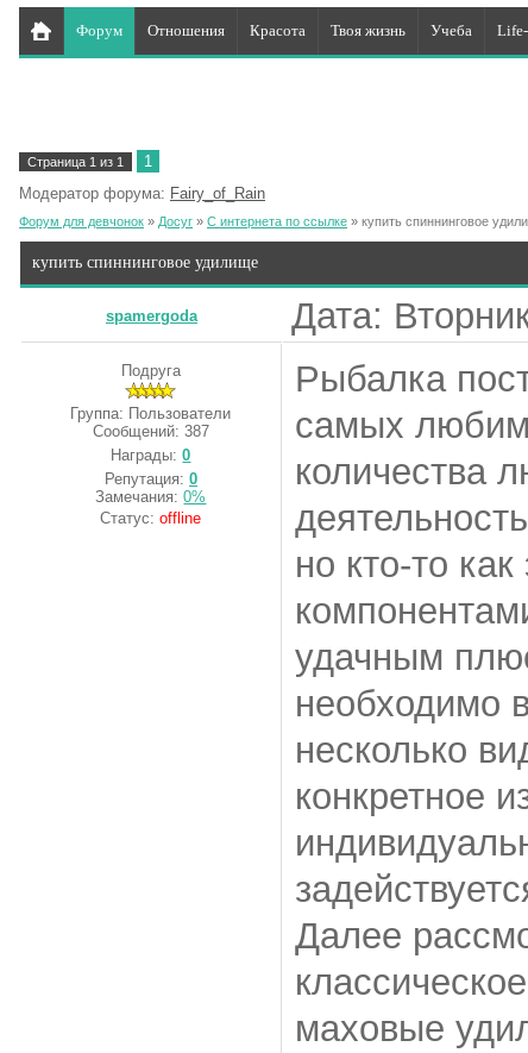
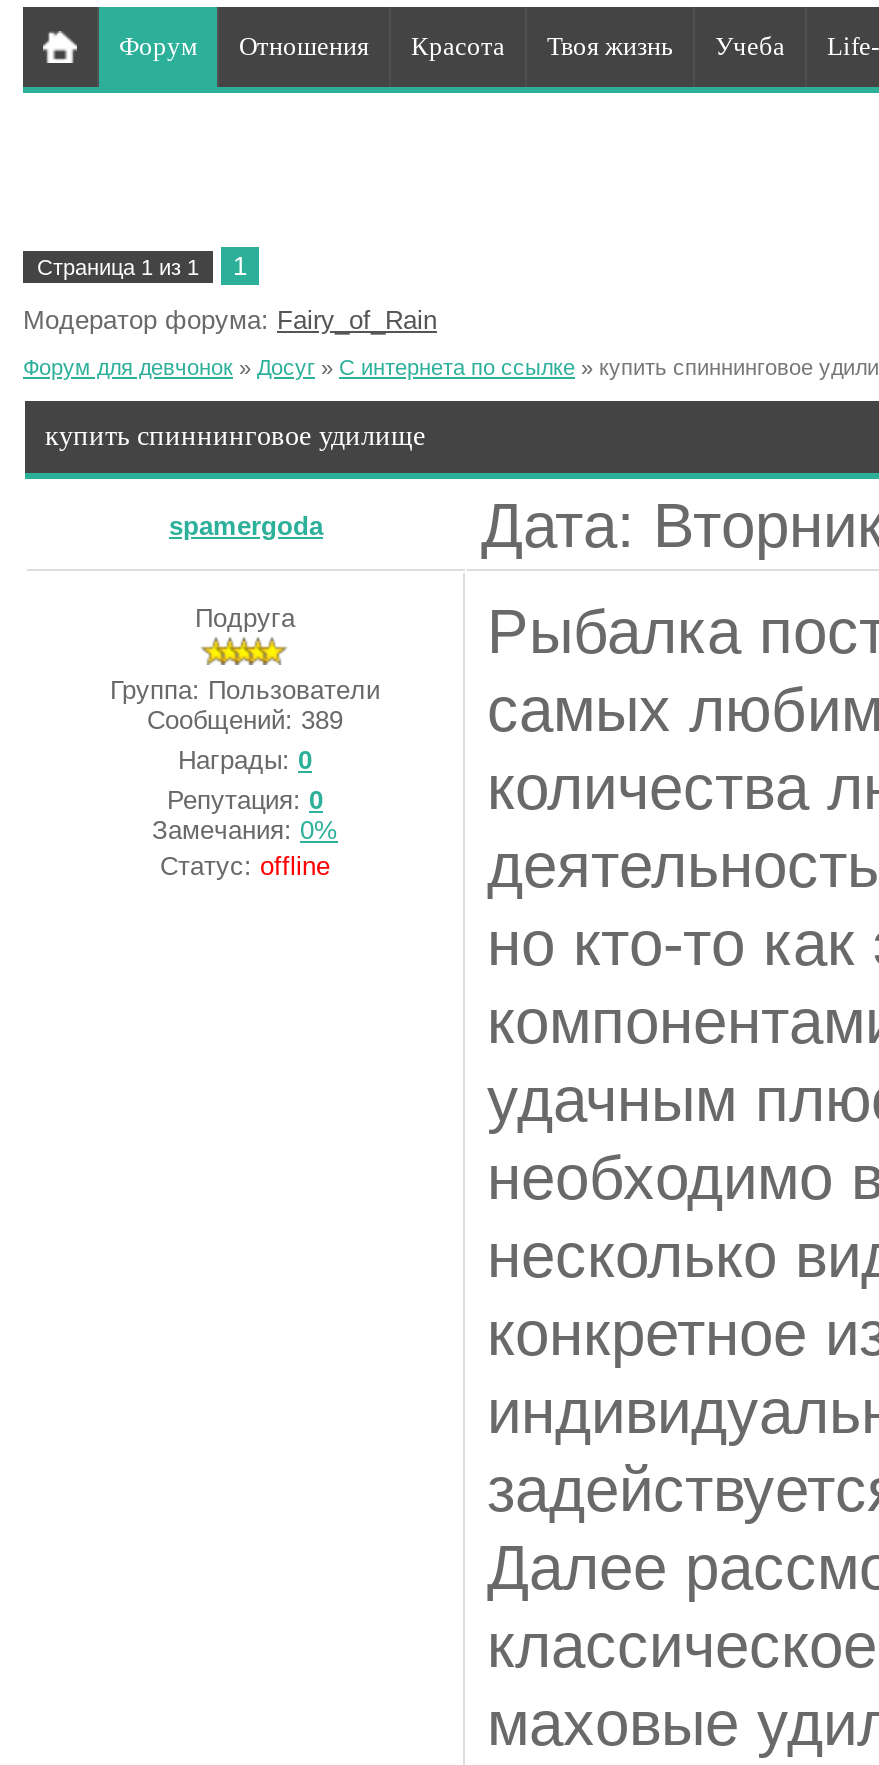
[93,422,209,440] Сообщений: 387 -> [147,704,343,734] Сообщений: 389

